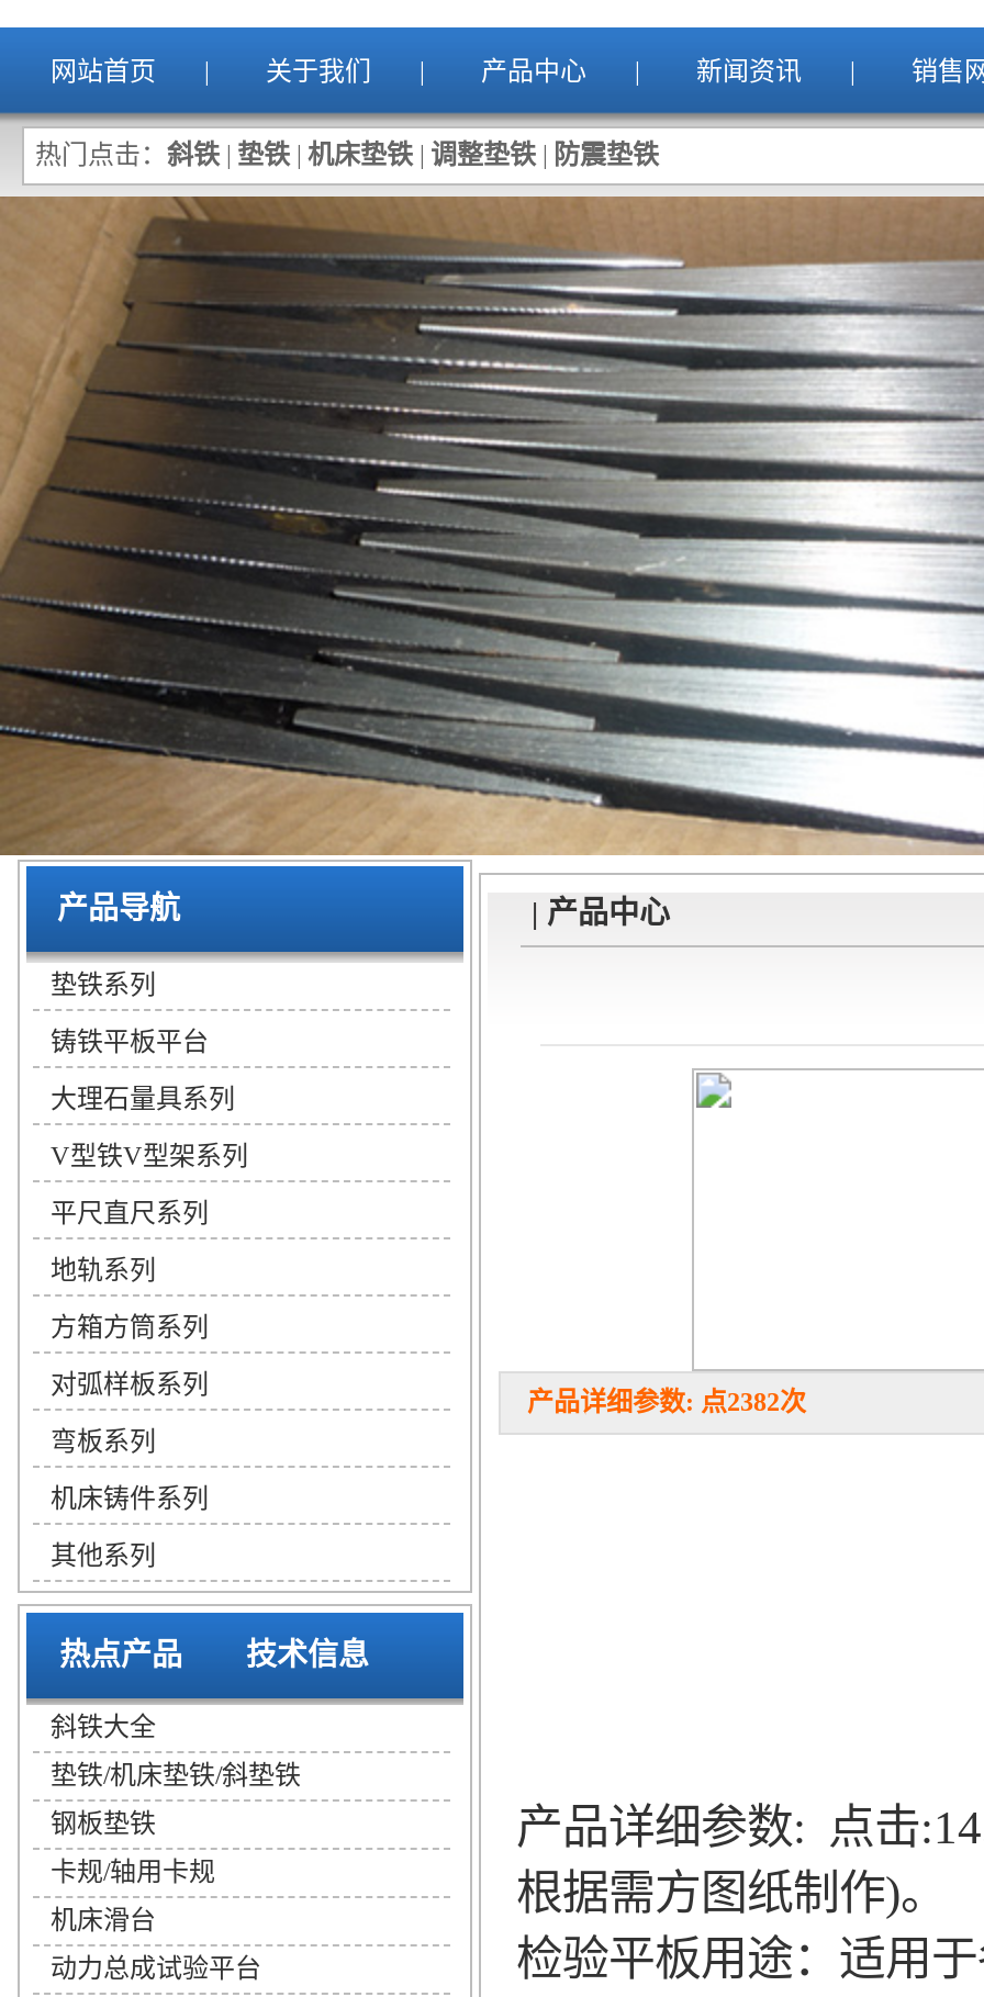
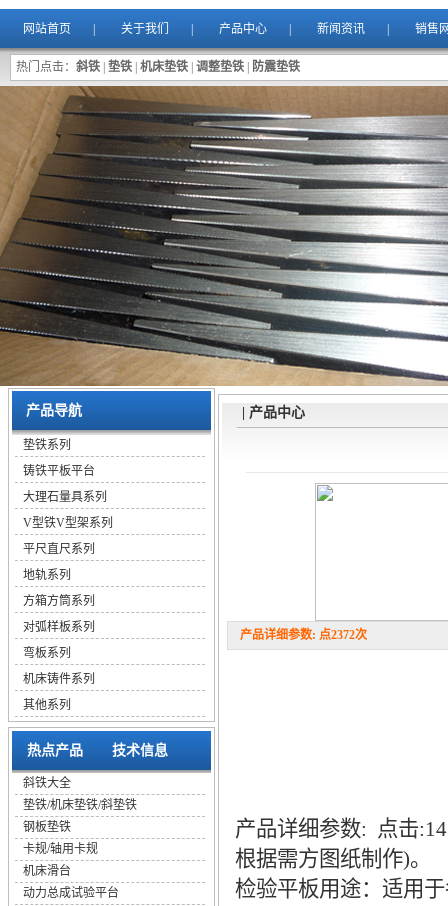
[501,1387,806,1418] 产品详细参数: 点2382次 -> [228,628,367,642] 产品详细参数: 点2372次

